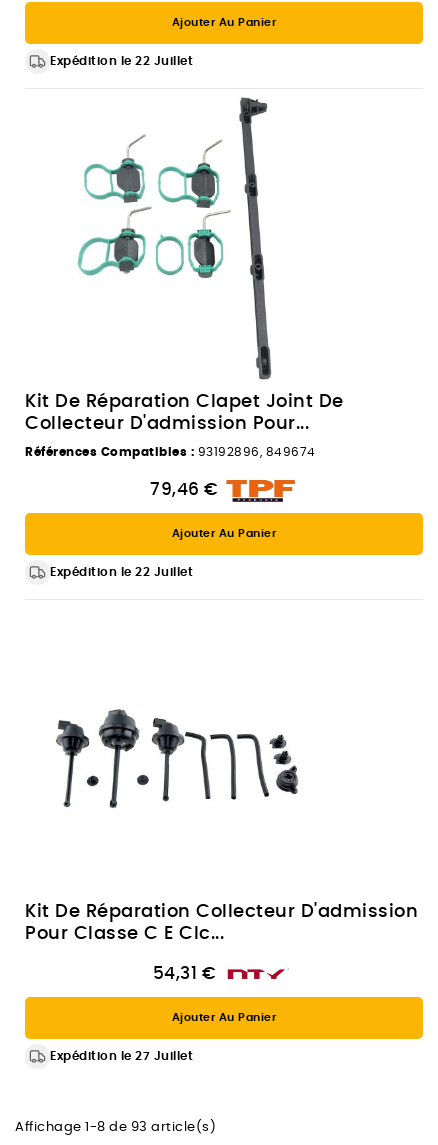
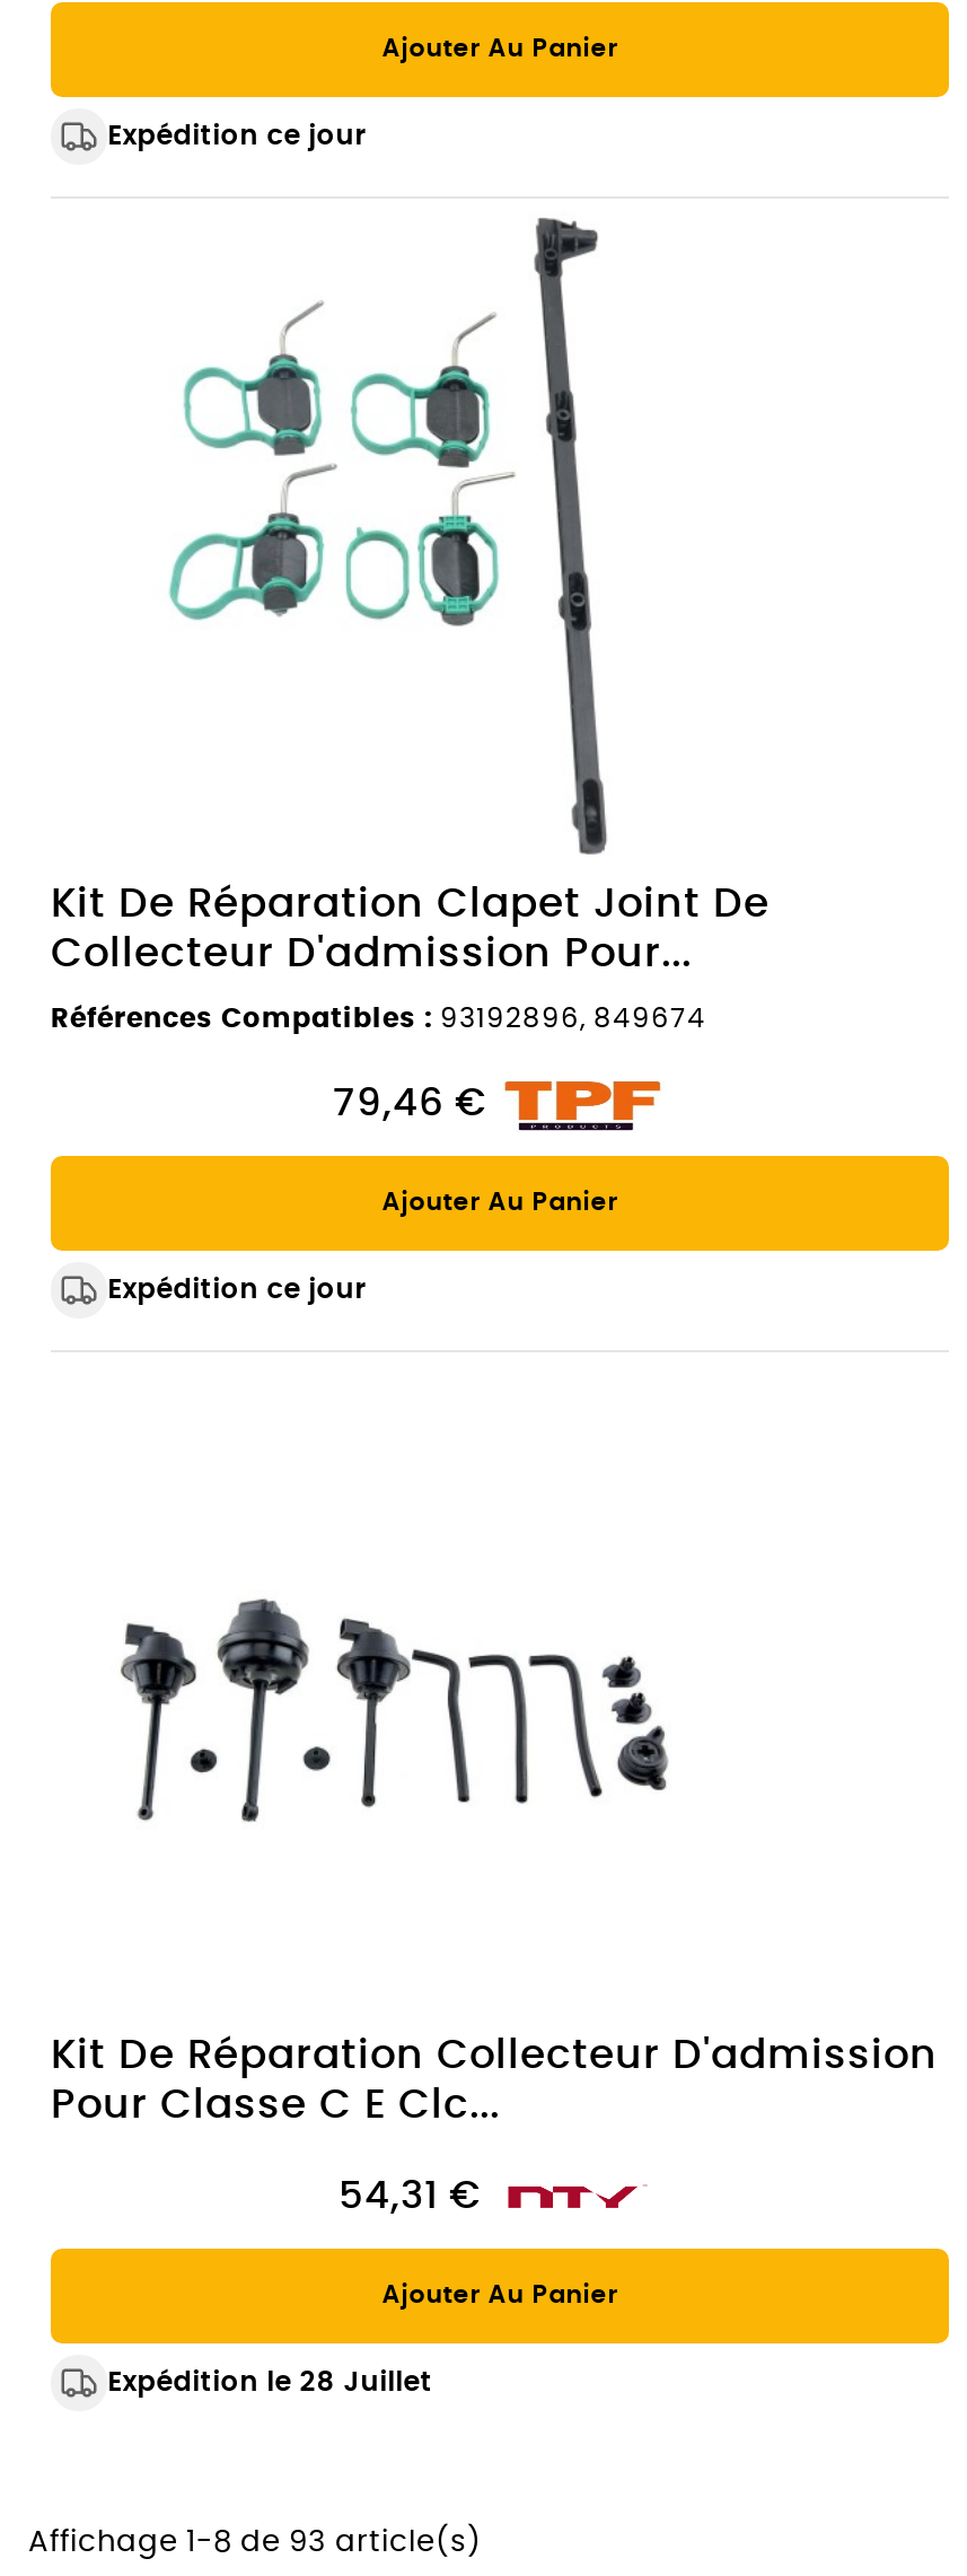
[50,55,193,67] Expédition le 22 Juillet -> [108,123,367,150] Expédition ce jour
[50,566,193,578] Expédition le 22 Juillet -> [108,1275,367,1302] Expédition ce jour
[50,1050,193,1062] Expédition le 27 Juillet -> [108,2368,433,2395] Expédition le 28 Juillet

